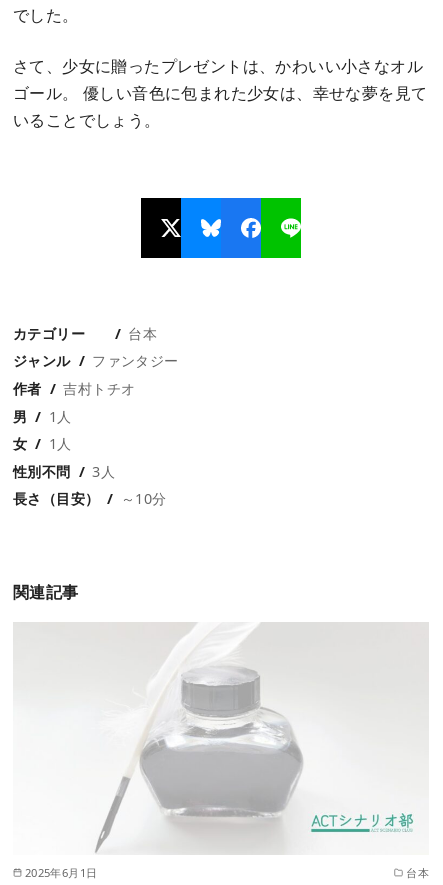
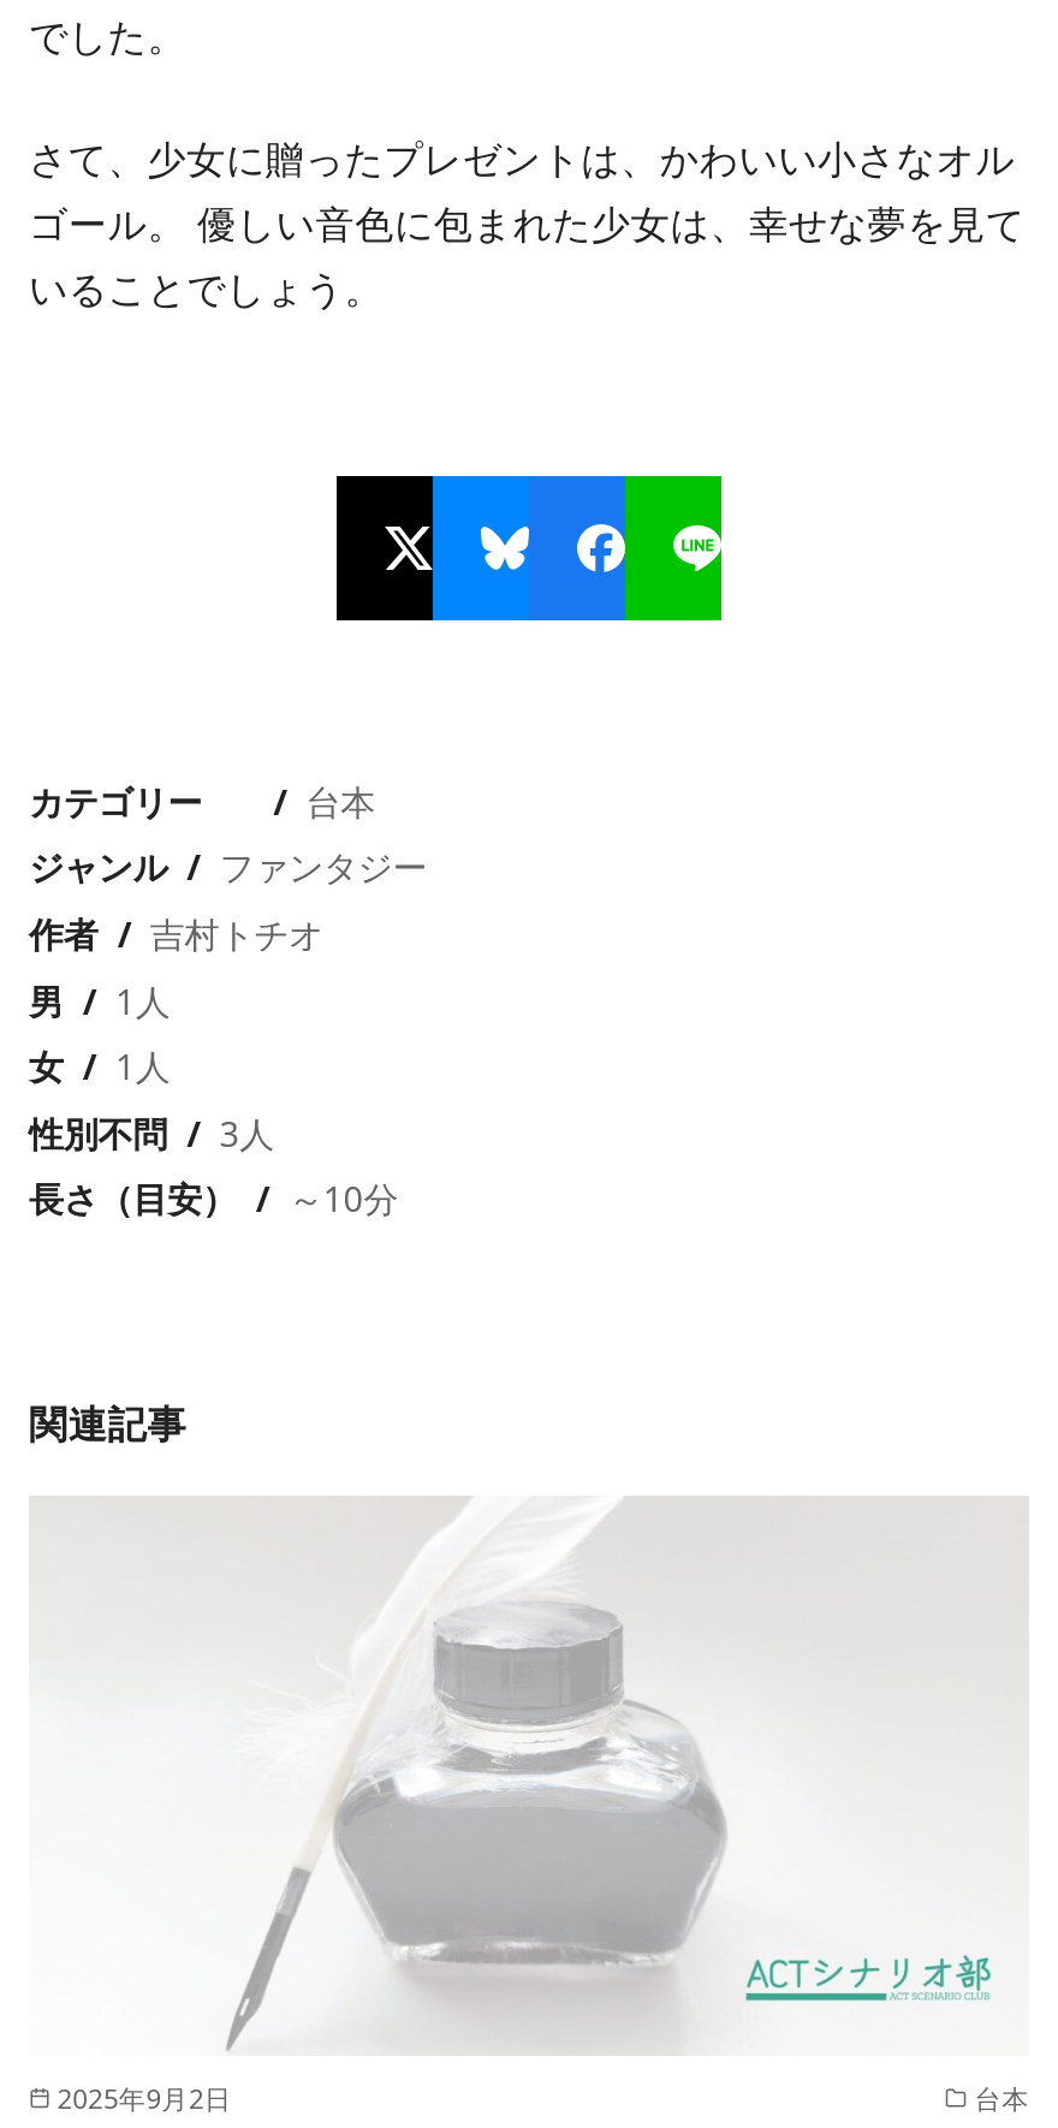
[25,865,97,880] 2025年6月1日 -> [57,2080,232,2116] 2025年9月2日

